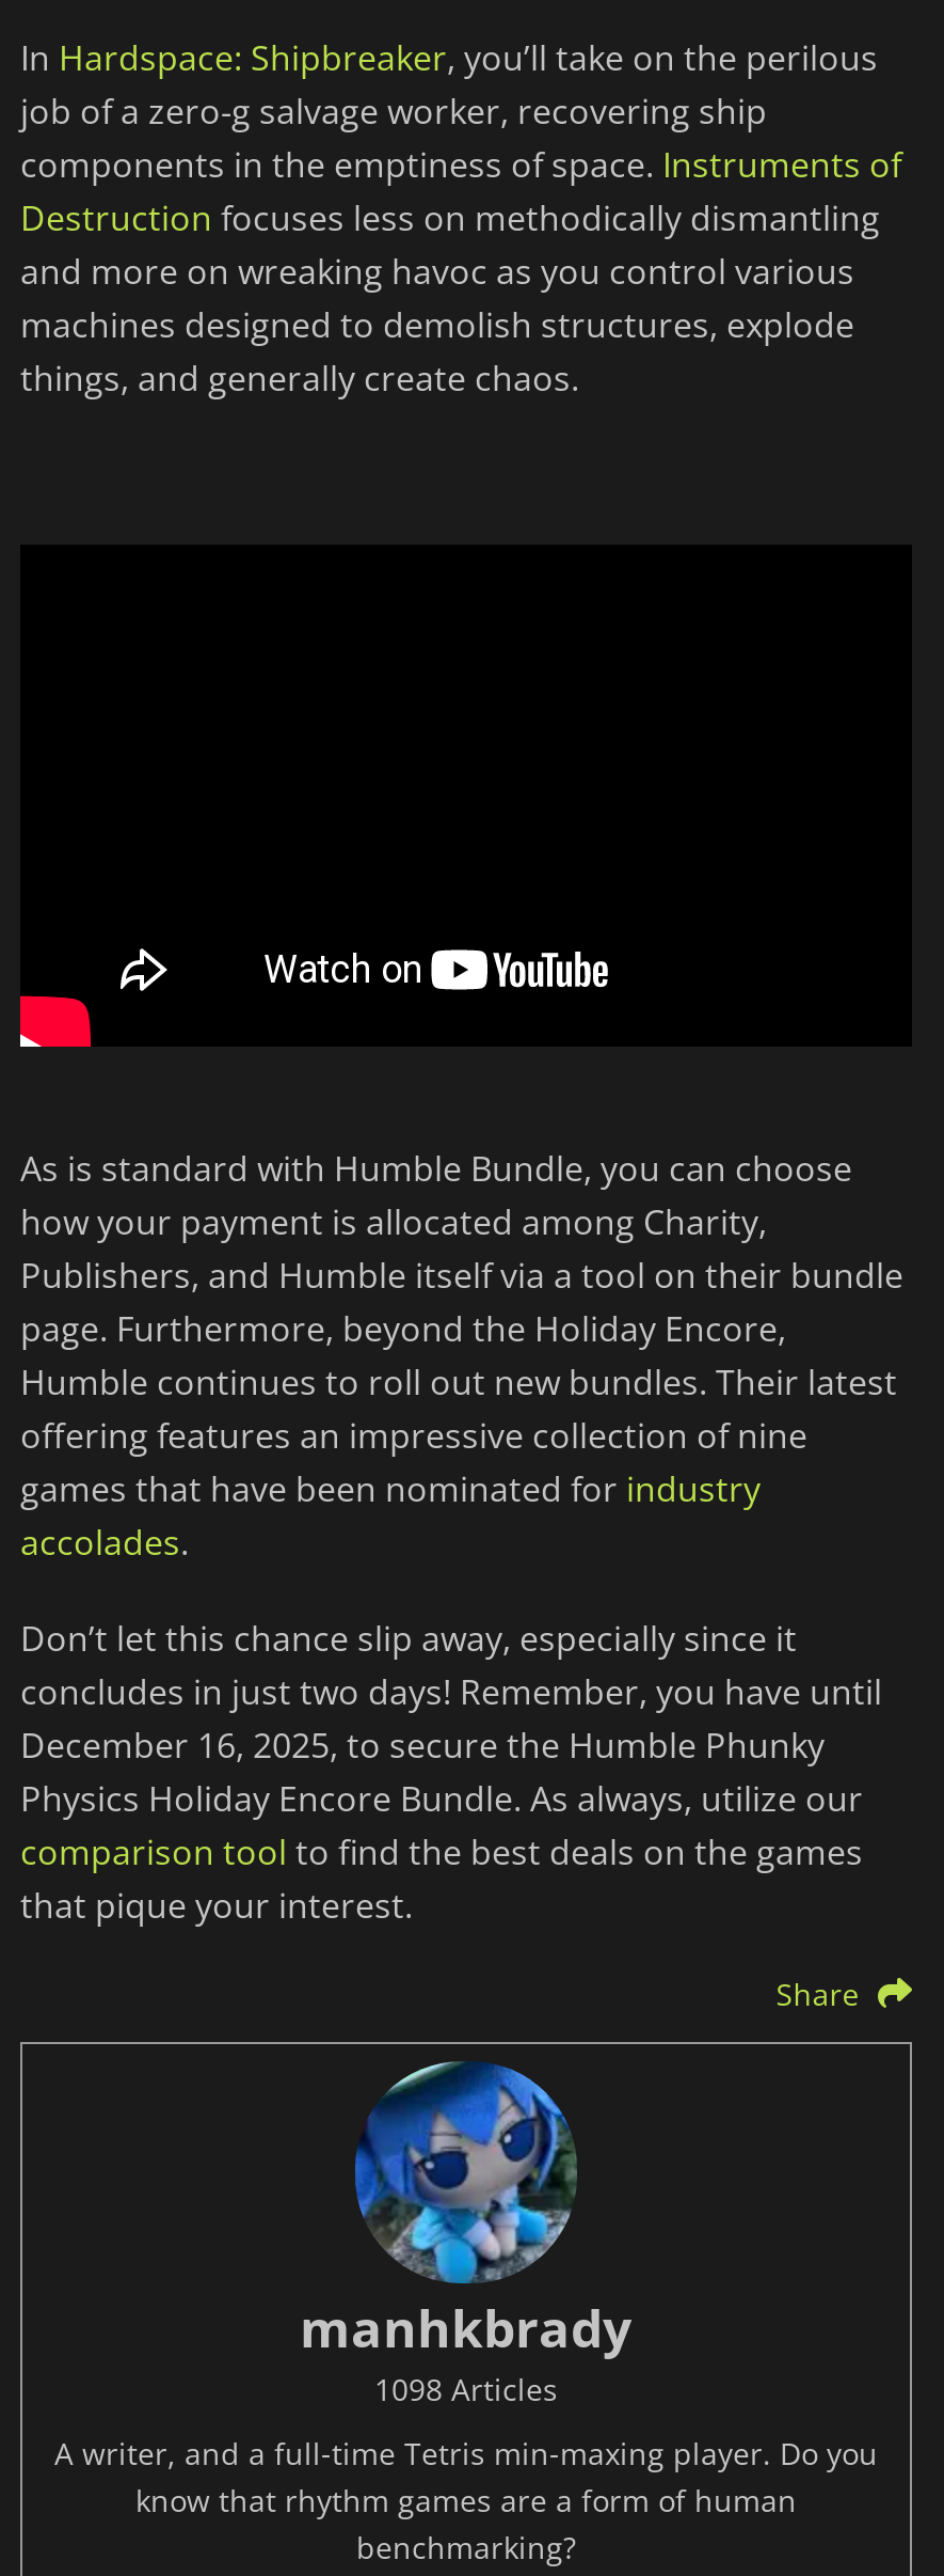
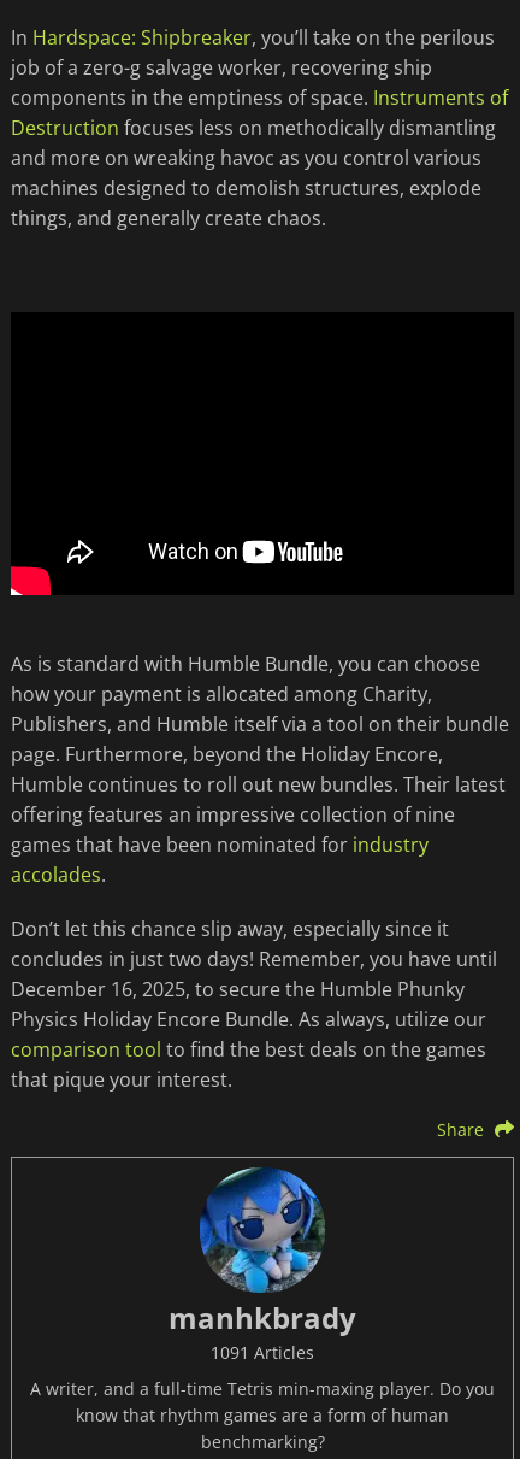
[374,2368,558,2409] 1098 Articles -> [211,1340,314,1363] 1091 Articles

